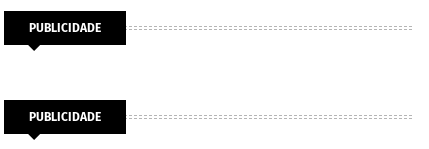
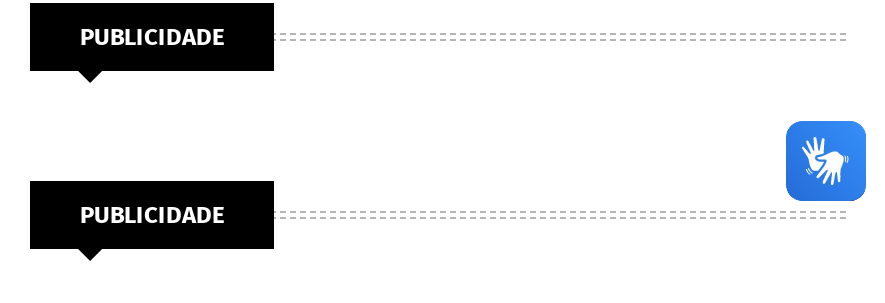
none -> [784,119,868,203] [image]

